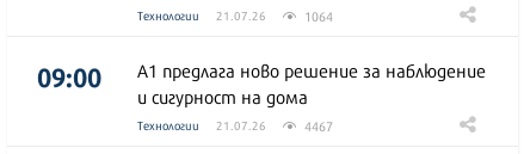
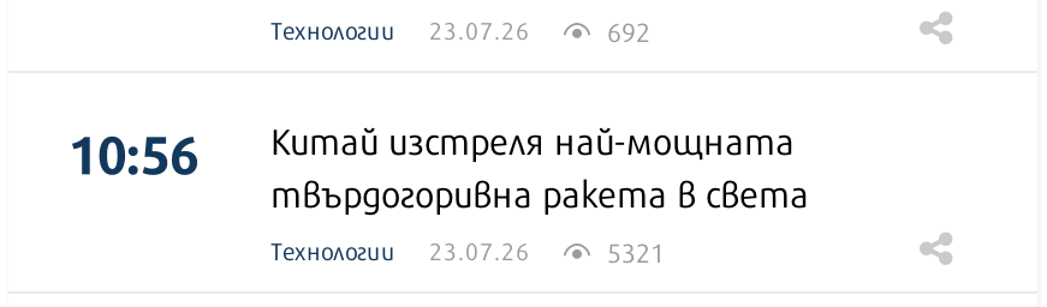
[216,6,333,25] 21.07.26 | 1064 -> [429,11,650,49] 23.07.26 | 692
[37,54,486,109] 09:00 | А1 предлага ново решение за наблюдение | и сигурност на дома -> [69,106,809,217] 10:56 | Китай изстреля най-мощната | твърдогоривна ракета в света
[216,116,333,135] 21.07.26 | 4467 -> [429,231,665,270] 23.07.26 | 5321

